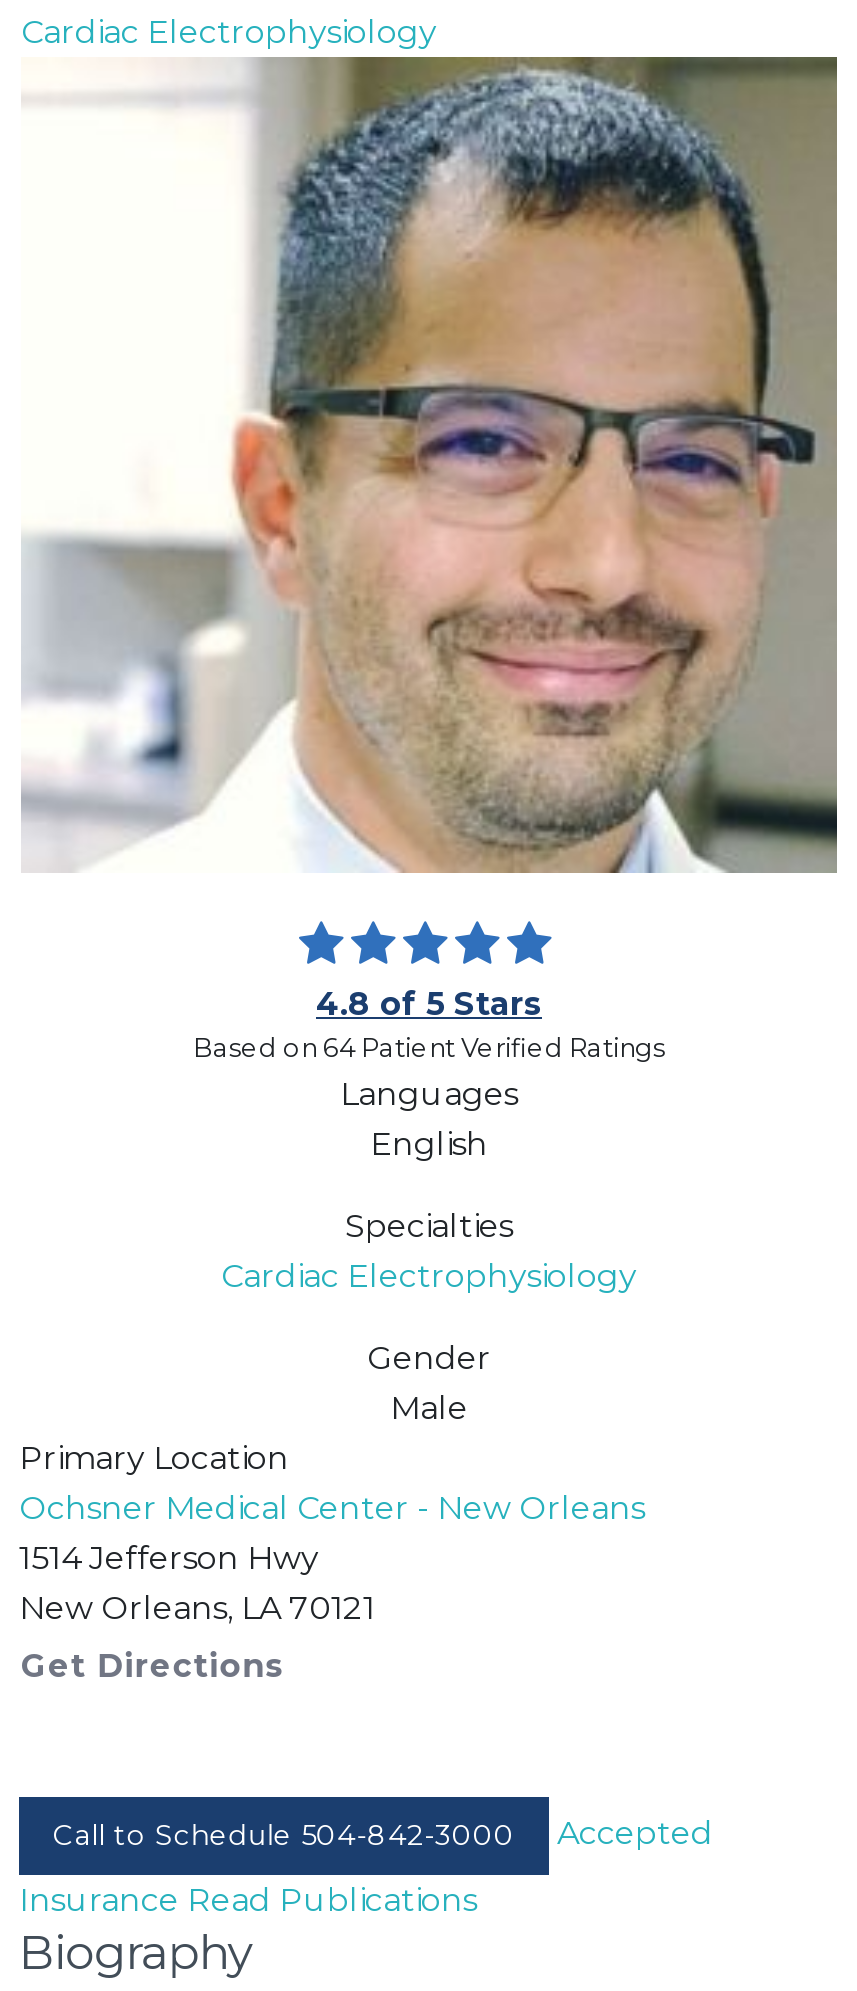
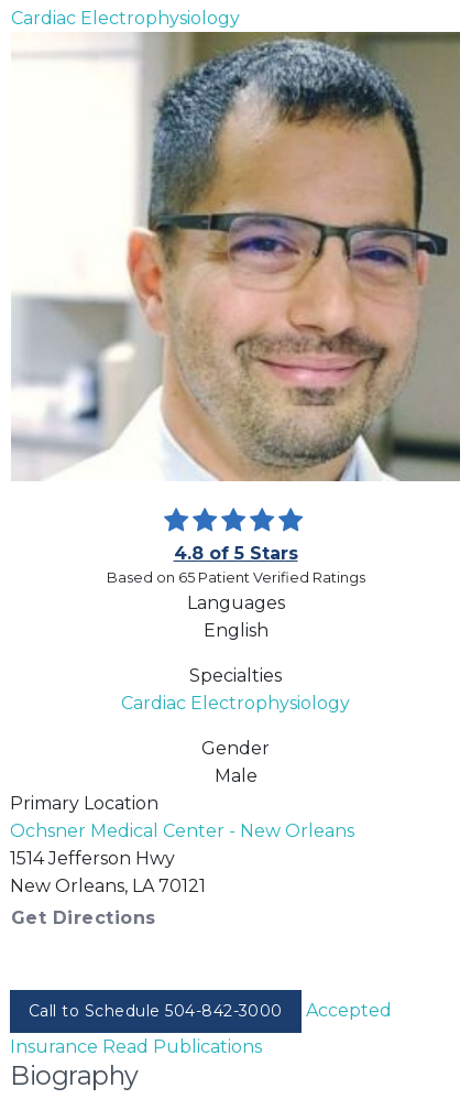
[193,1033,665,1063] Based on 64 Patient Verified Ratings -> [106,569,365,586] Based on 65 Patient Verified Ratings

